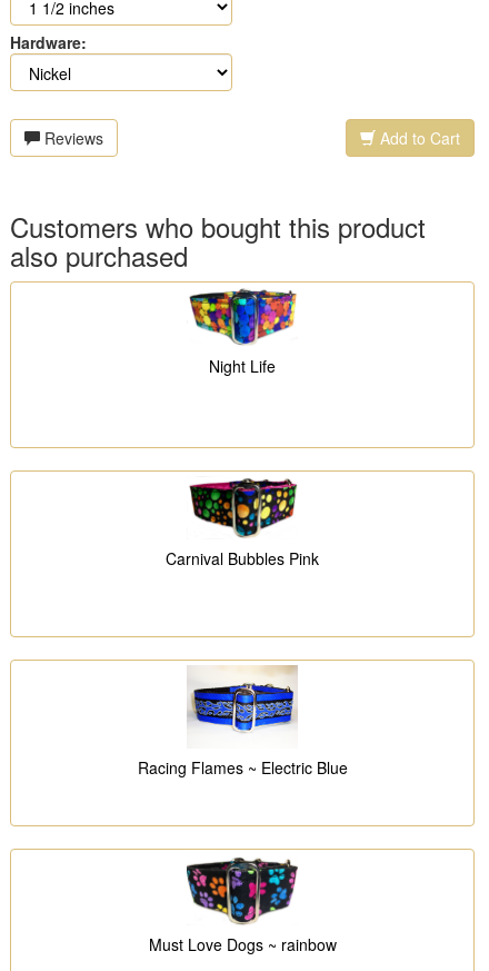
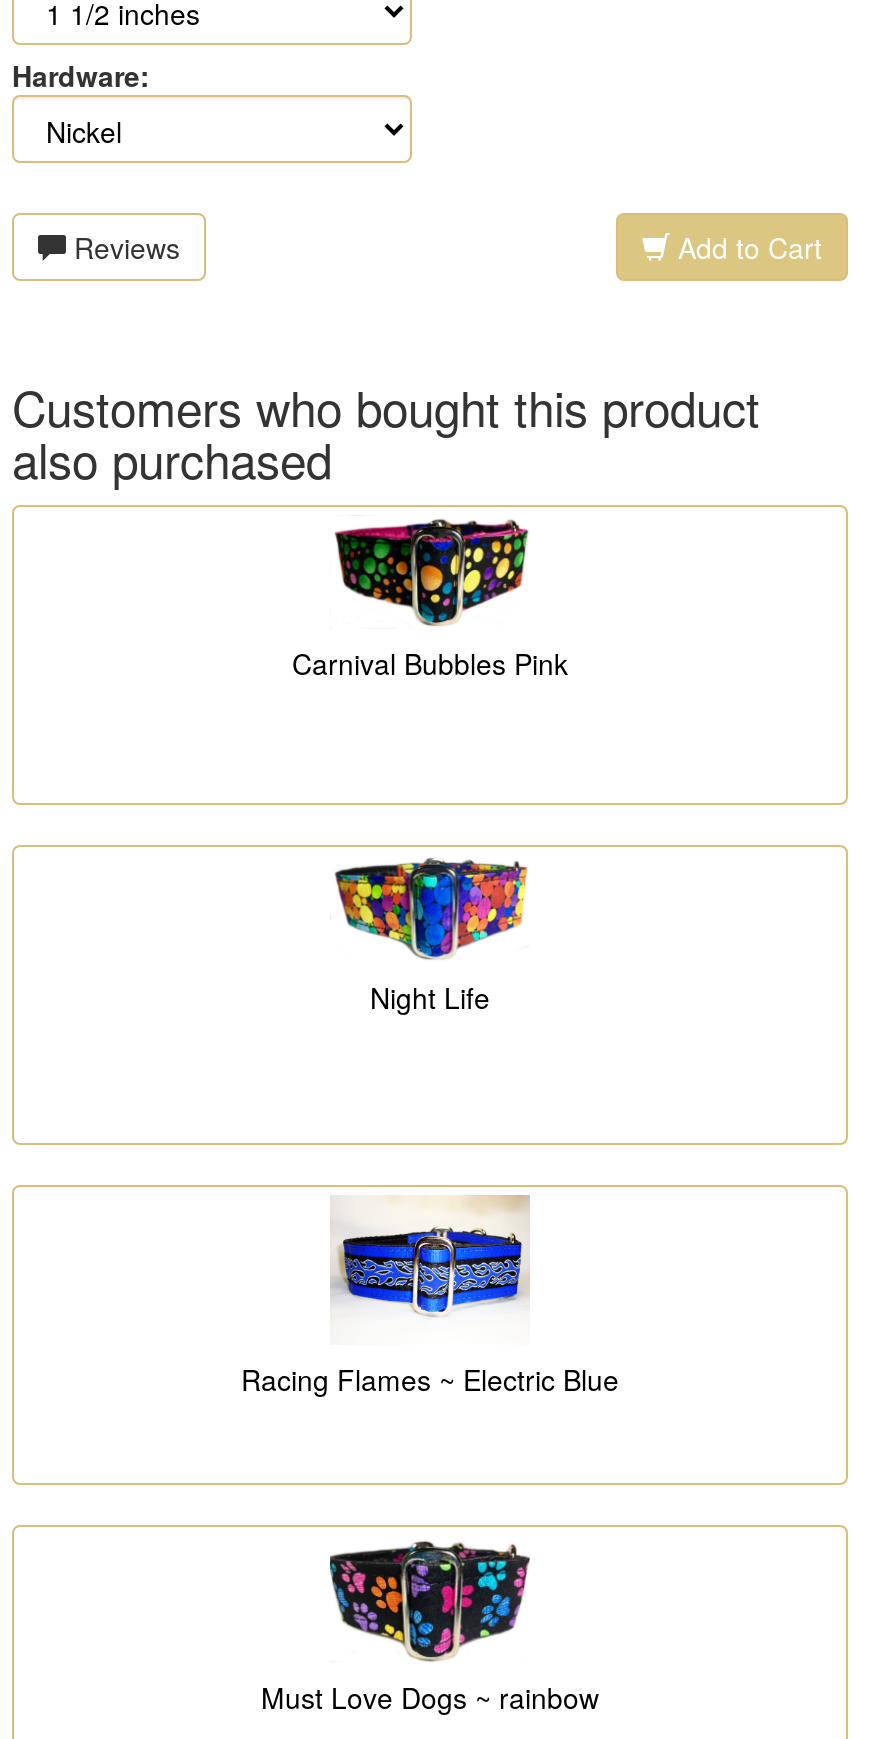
moved [189,287,298,377] -> [334,855,530,1017]: [image] | Night Life
moved [166,479,319,570] -> [292,519,568,684]: [image] | Carnival Bubbles Pink

